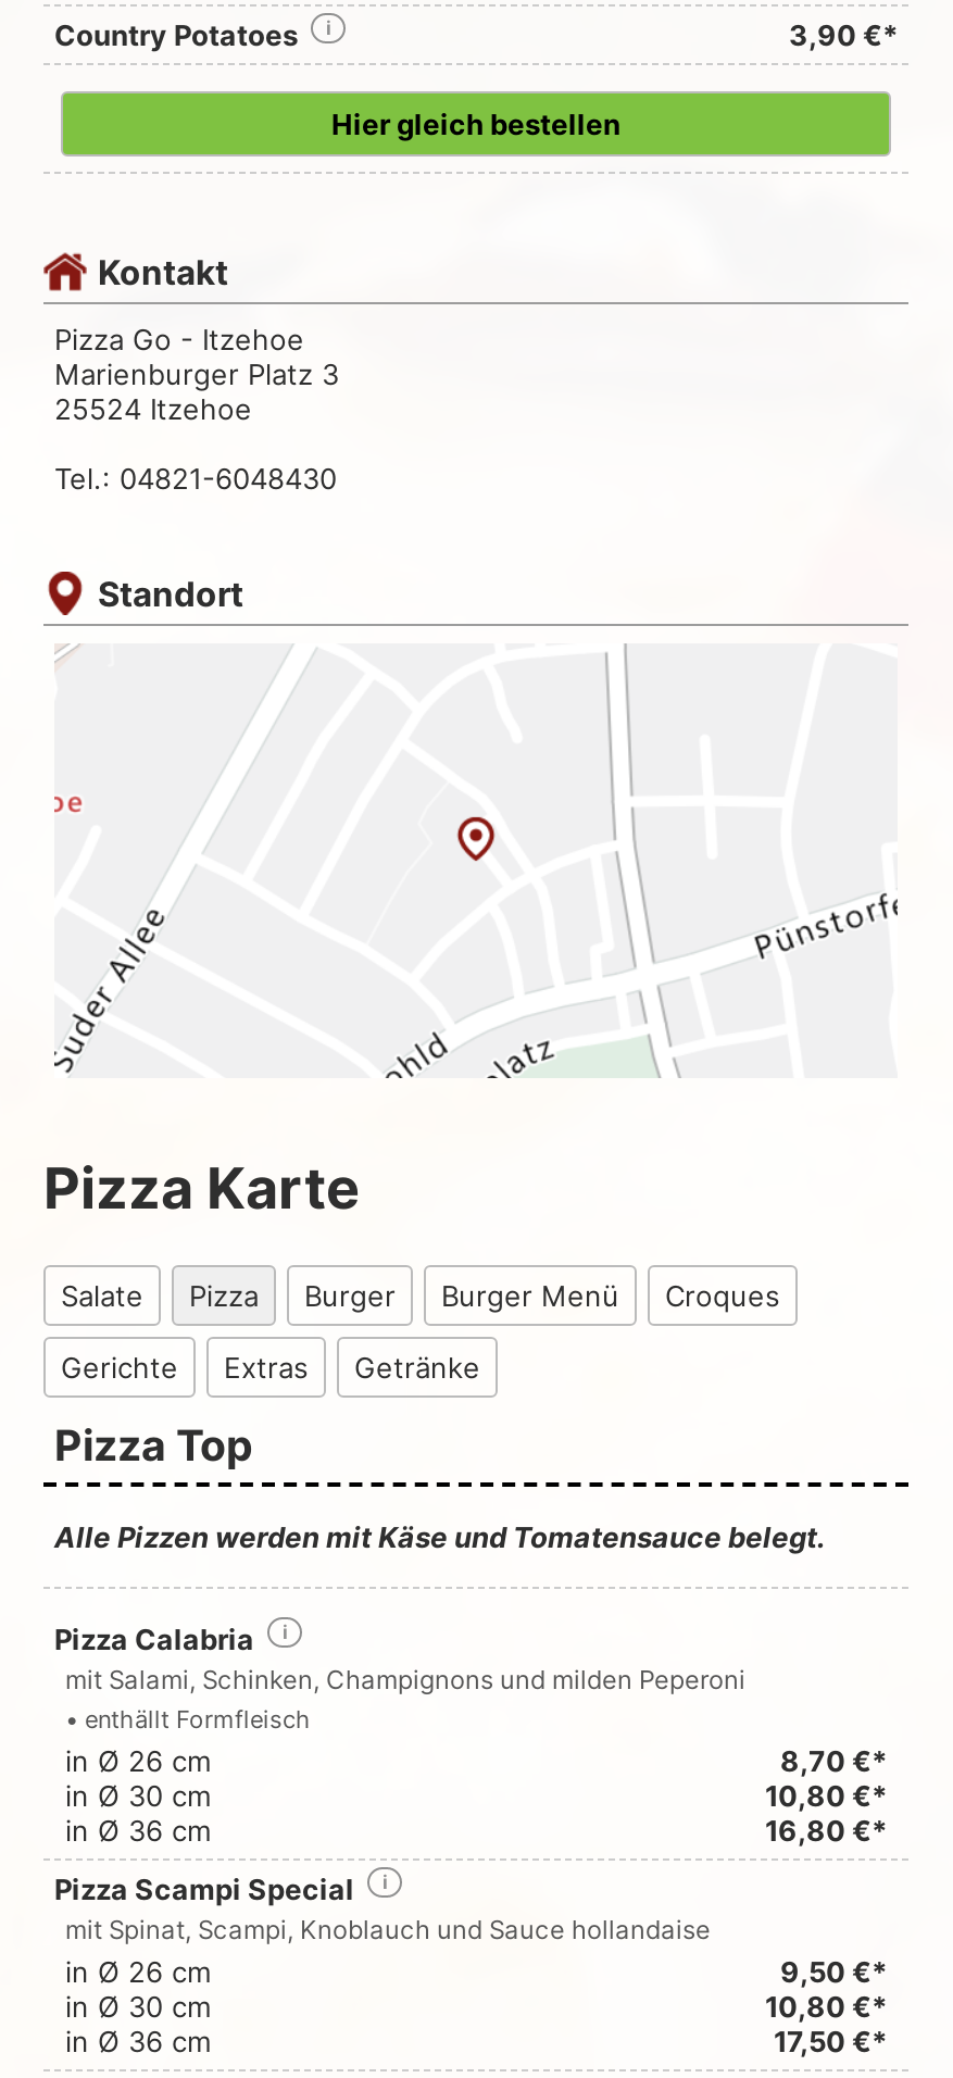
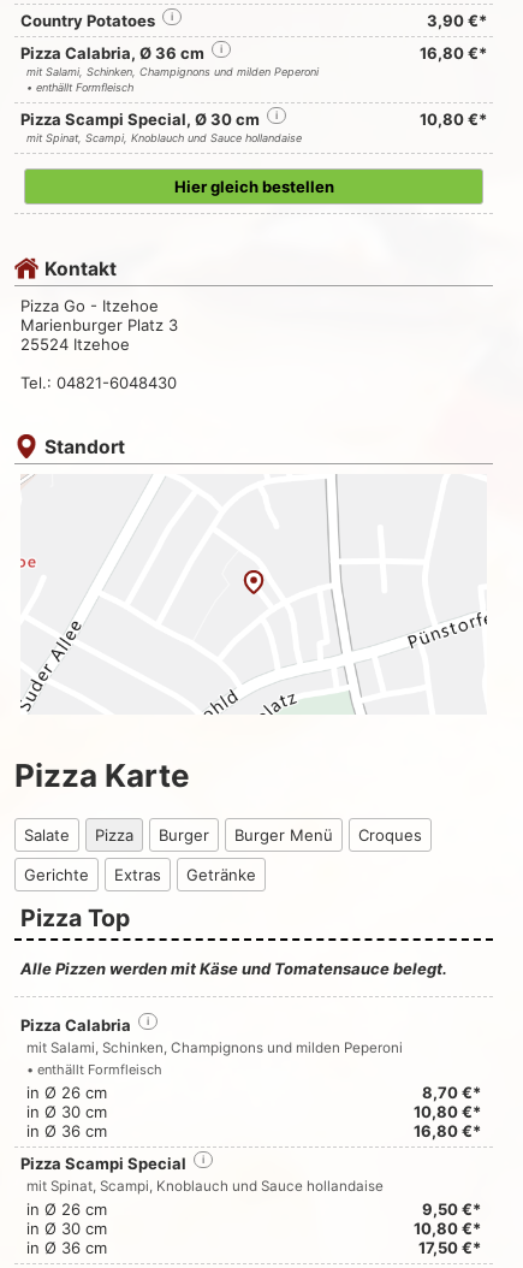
none -> [20,44,487,145] Pizza Calabria, Ø 36 cm | 16,80 €* | mit Salami, Schinken, Champignons und milden Peperoni | • enthällt Formfleisch | Pizza Scampi Special, Ø 30 cm | 10,80 €* | mit Spinat, Scampi, Knoblauch und Sauce hollandaise

